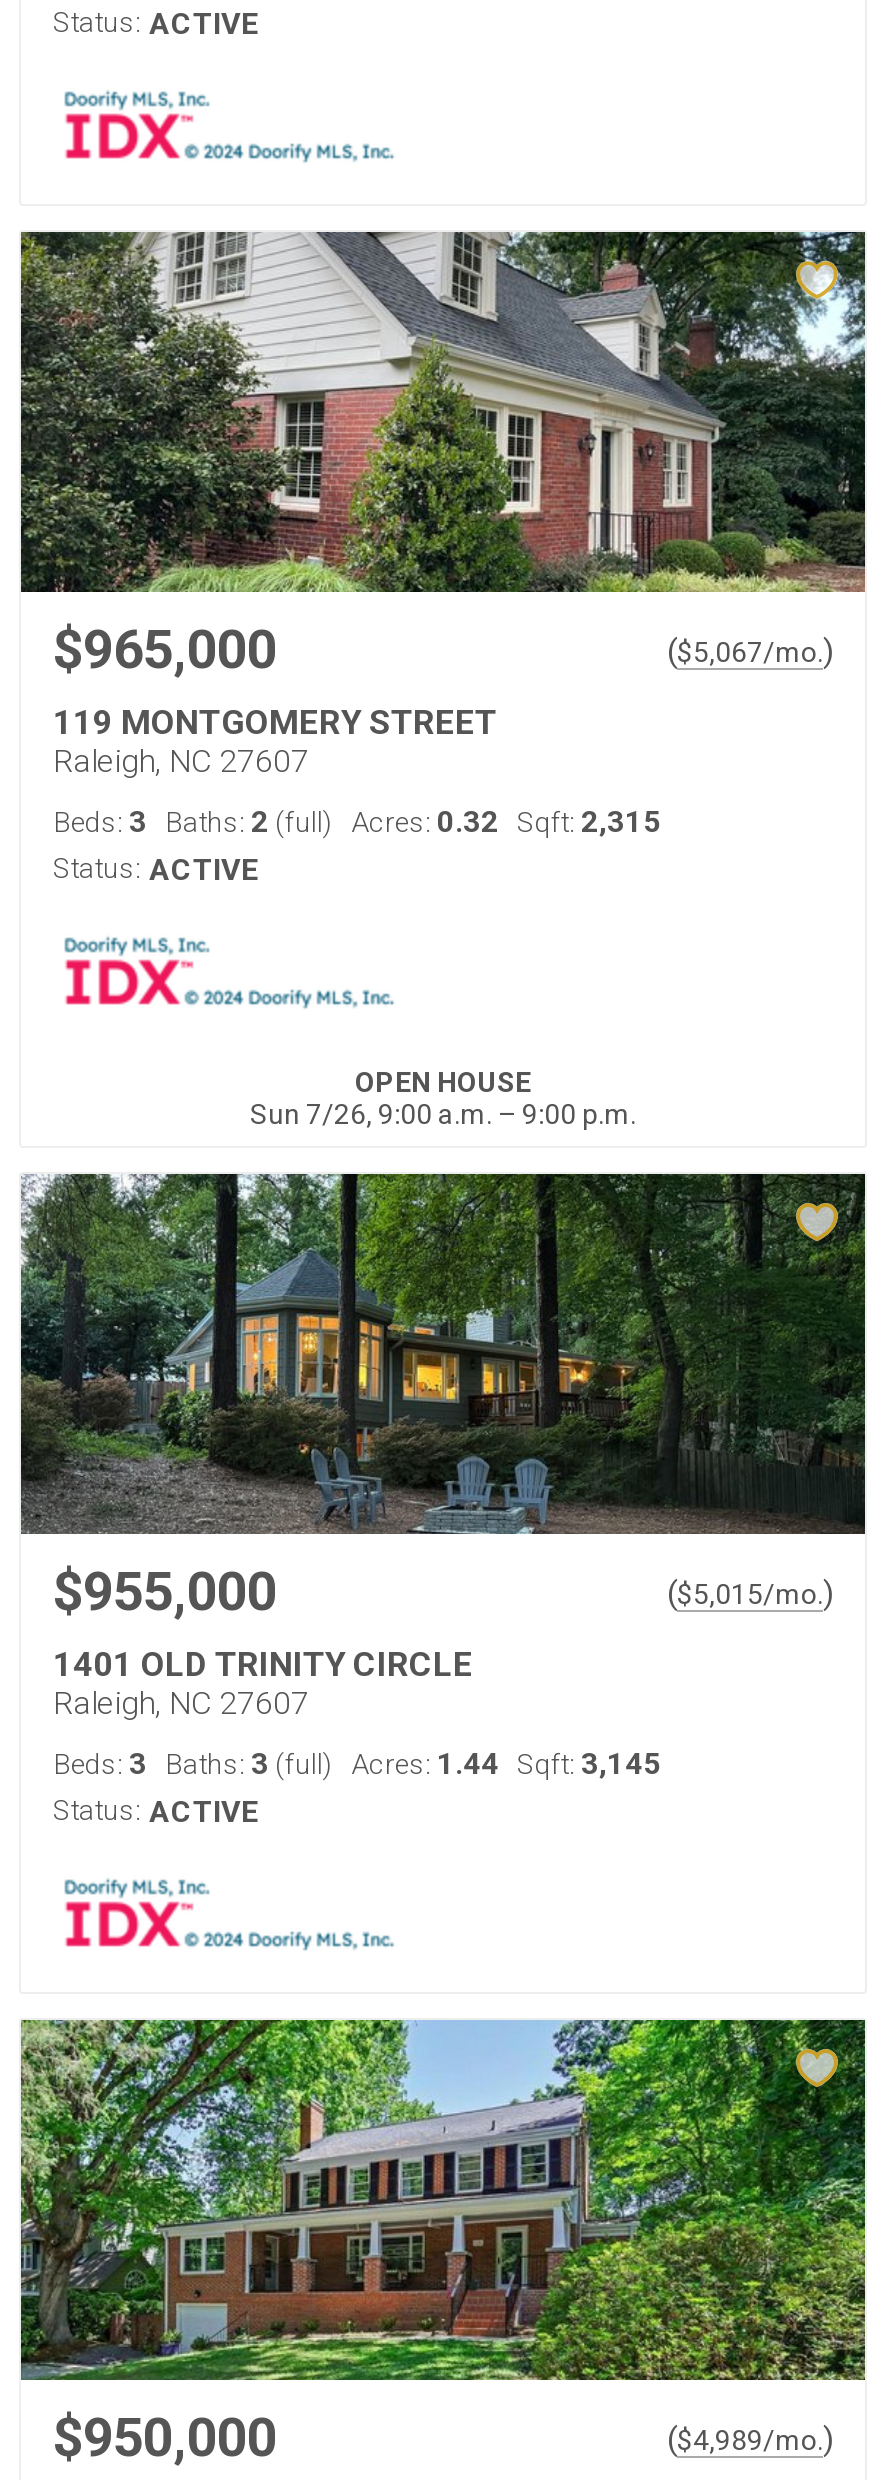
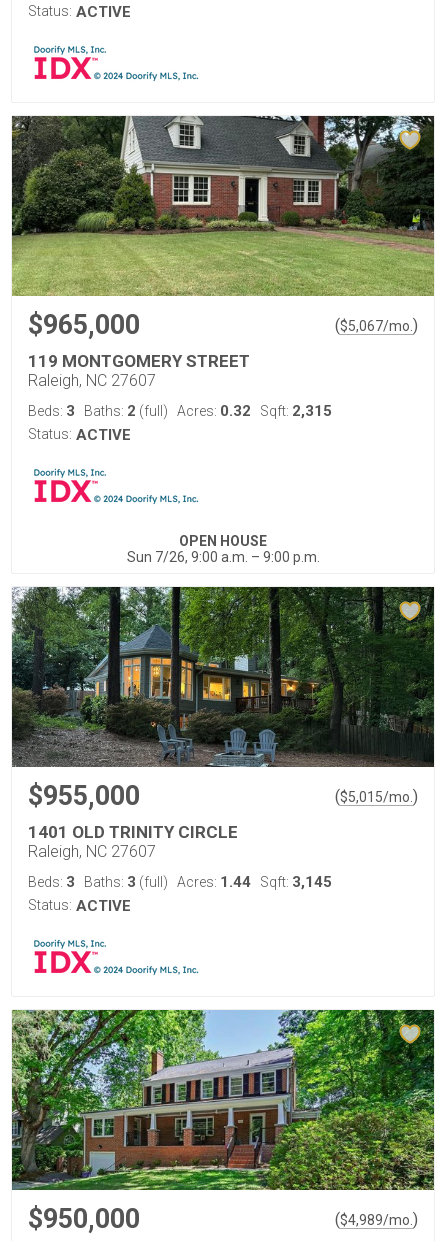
[19,230,867,594] [image] -> [11,115,435,297] [image]

